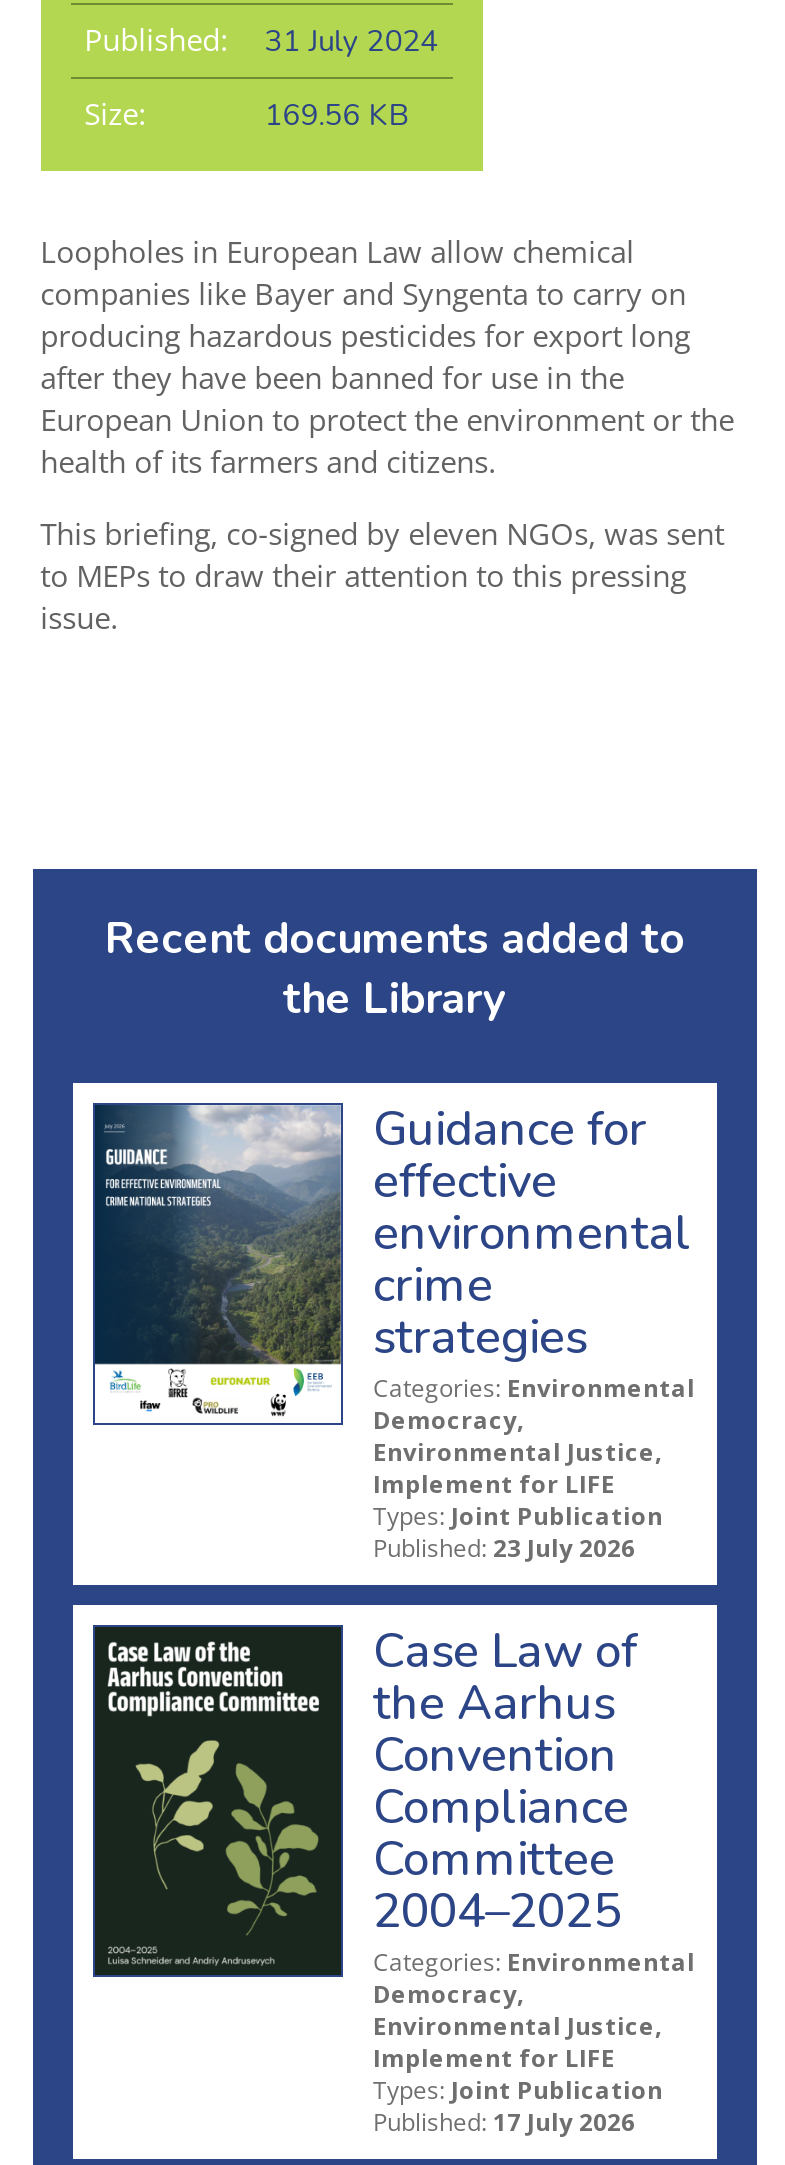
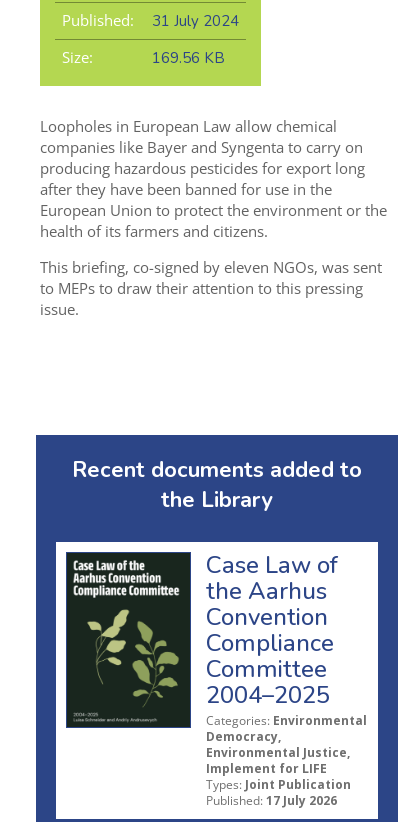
[93,1097,695,1565] [image] | Guidance for | effective | environmental | crime | strategies | Categories: Environmental | Democracy, | Environmental Justice, | Implement for LIFE | Types: Joint Publication | Published: 23 July 2026 -> none

